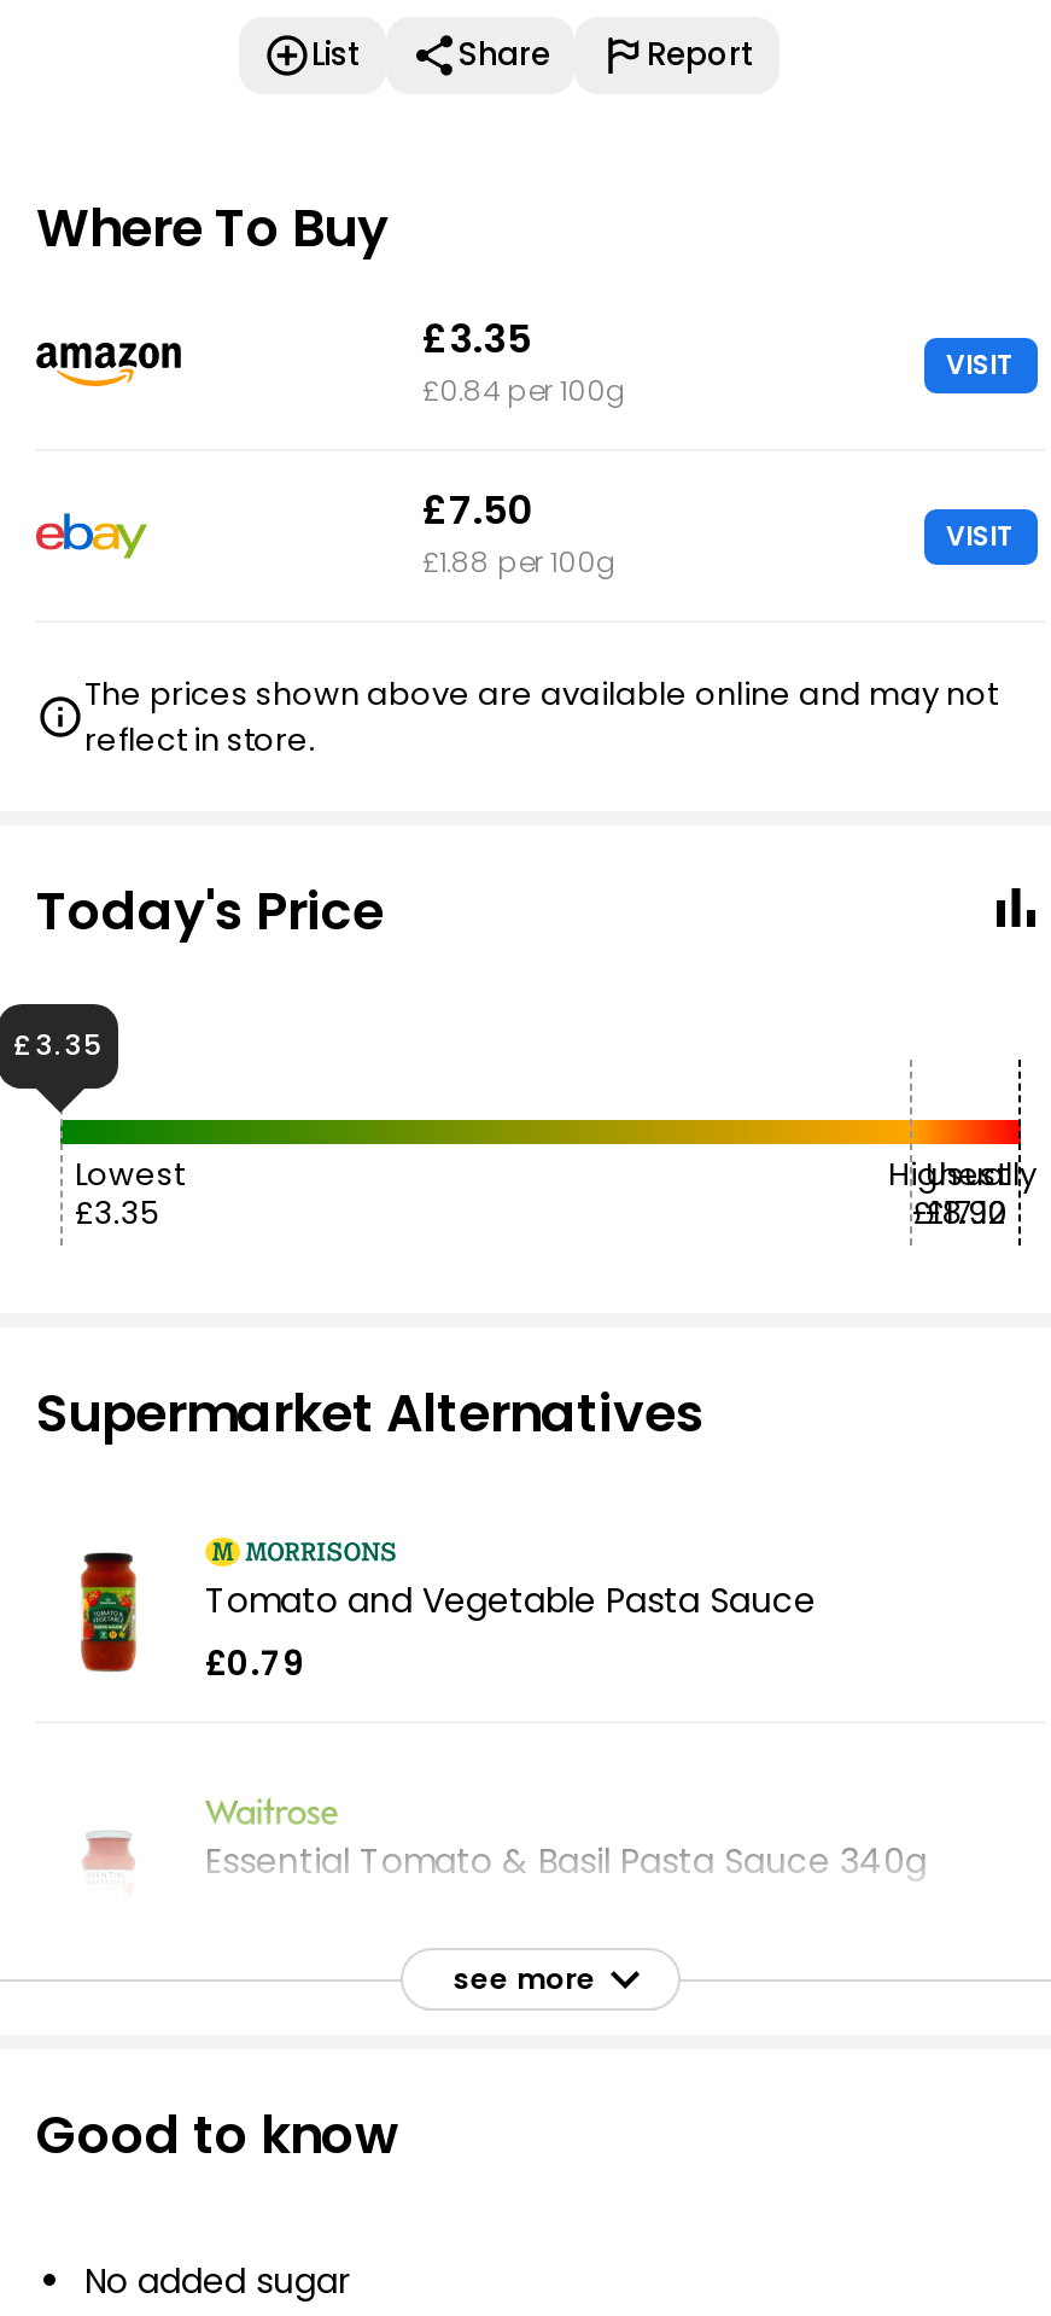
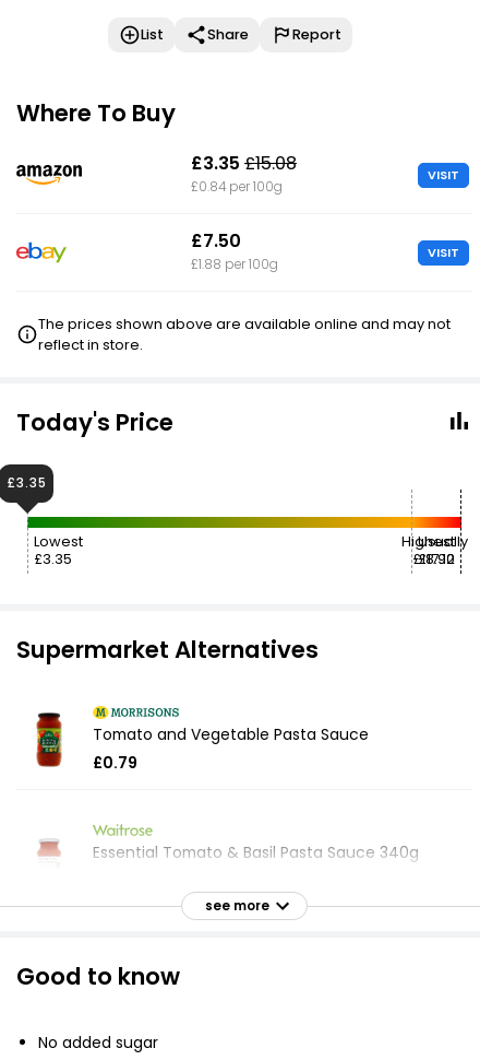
[422,311,531,367] £3.35 -> [191,151,297,176] £3.35 £15.08

